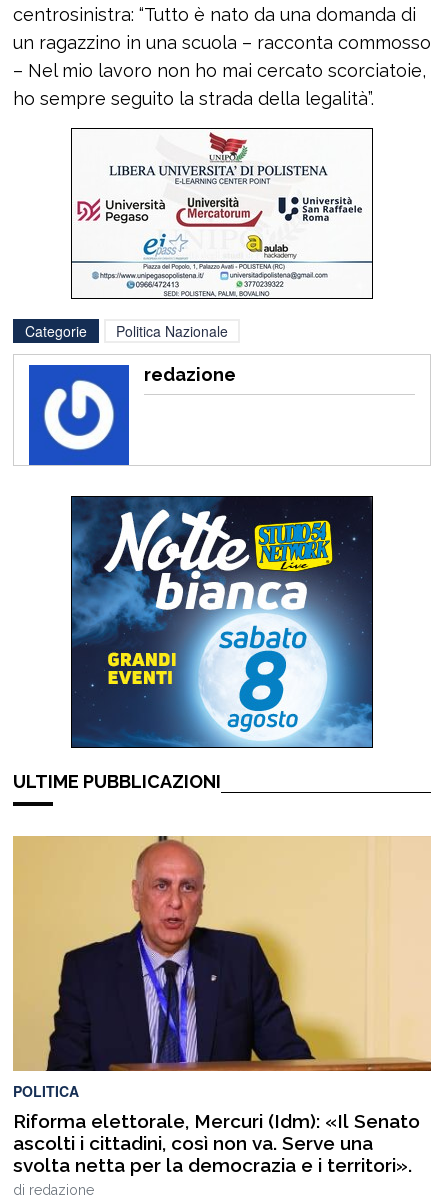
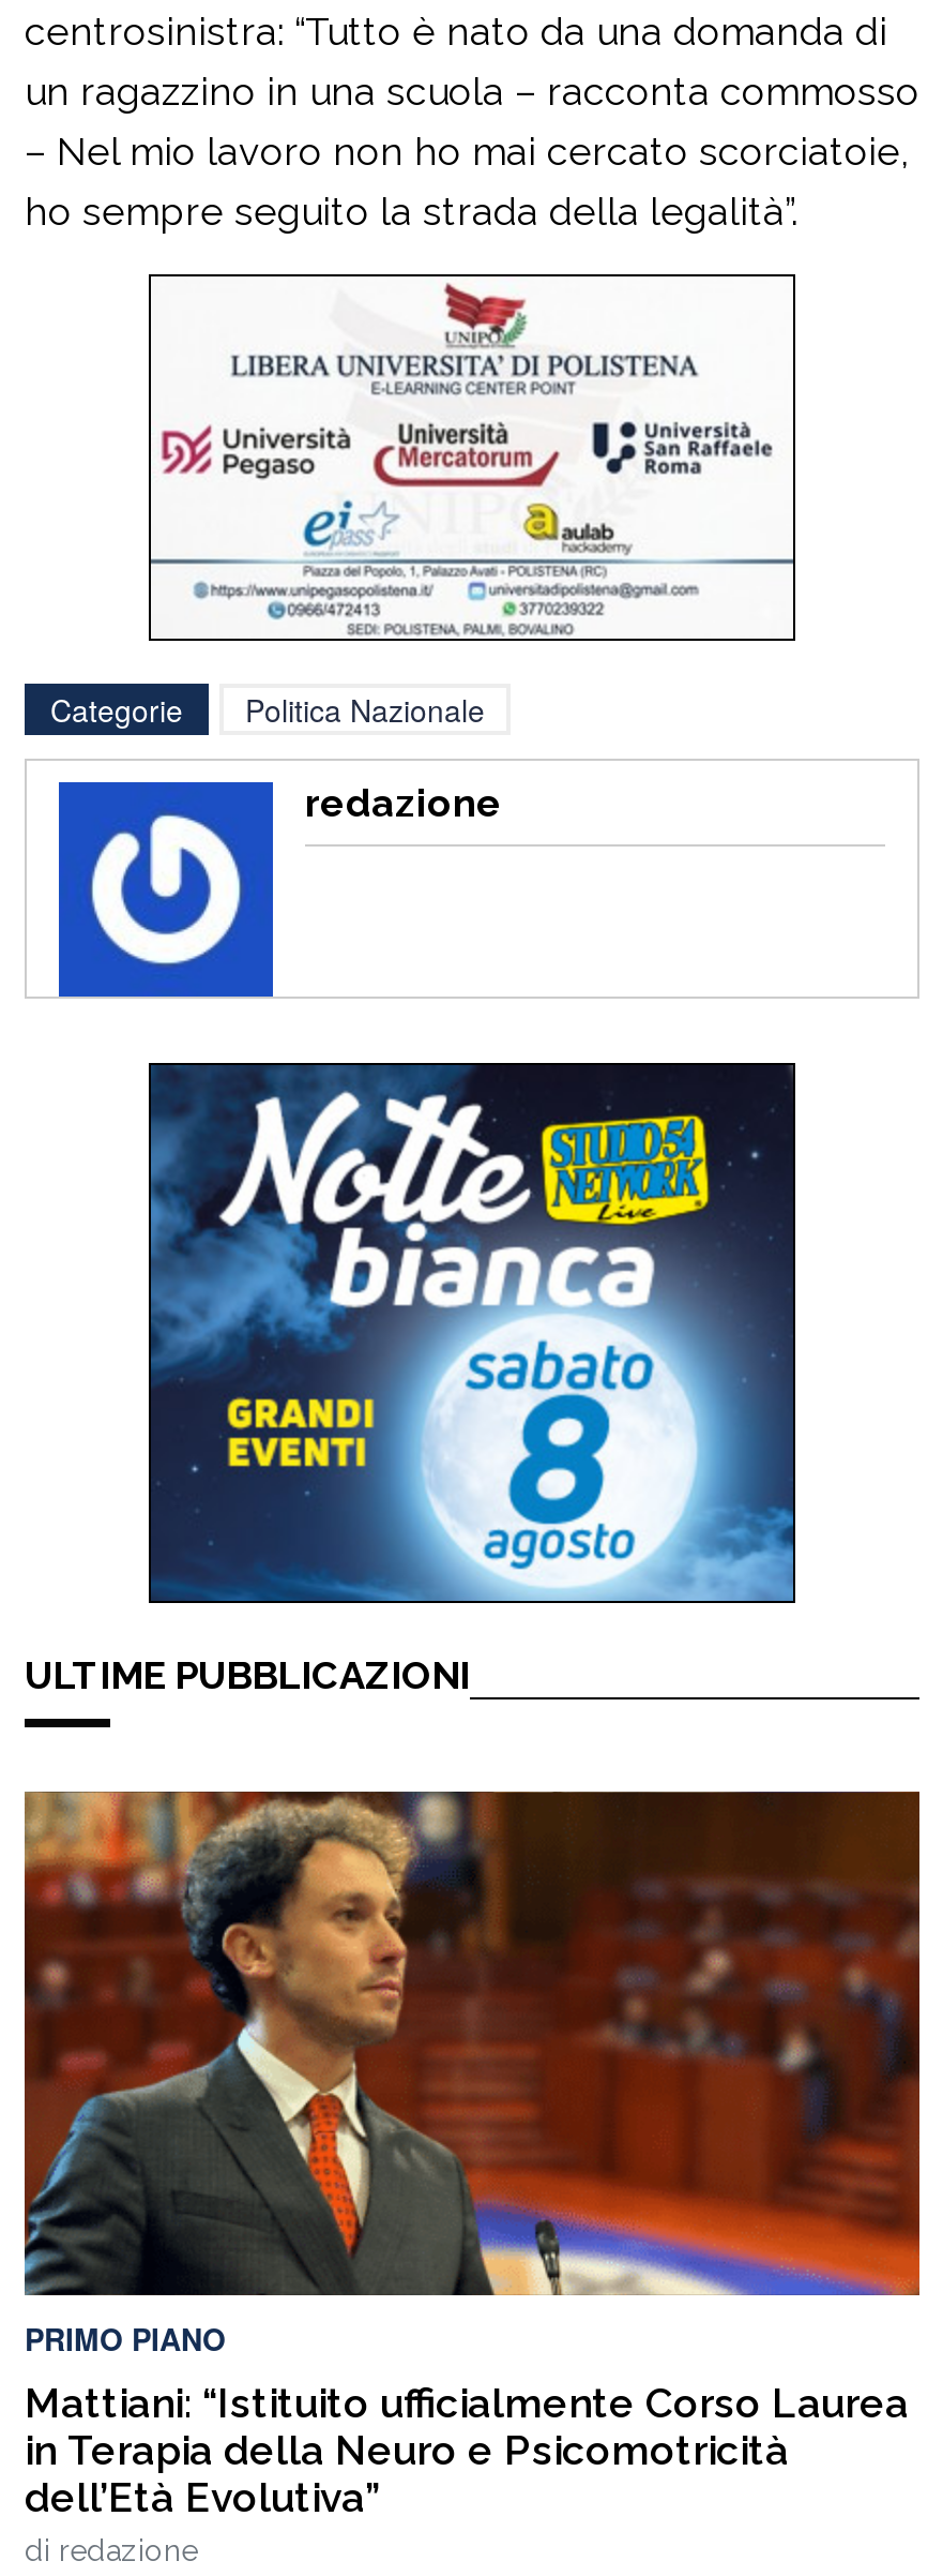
[12,835,431,1176] [image] | POLITICA | Riforma elettorale, Mercuri (Idm): «Il Senato | ascolti i cittadini, così non va. Serve una | svolta netta per la democrazia e i territori». -> [22,1789,922,2521] [image] | PRIMO PIANO | Mattiani: “Istituito ufficialmente Corso Laurea | in Terapia della Neuro e Psicomotricità | dell’Età Evolutiva”

